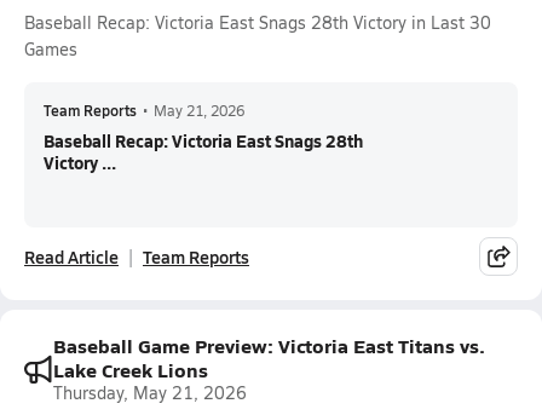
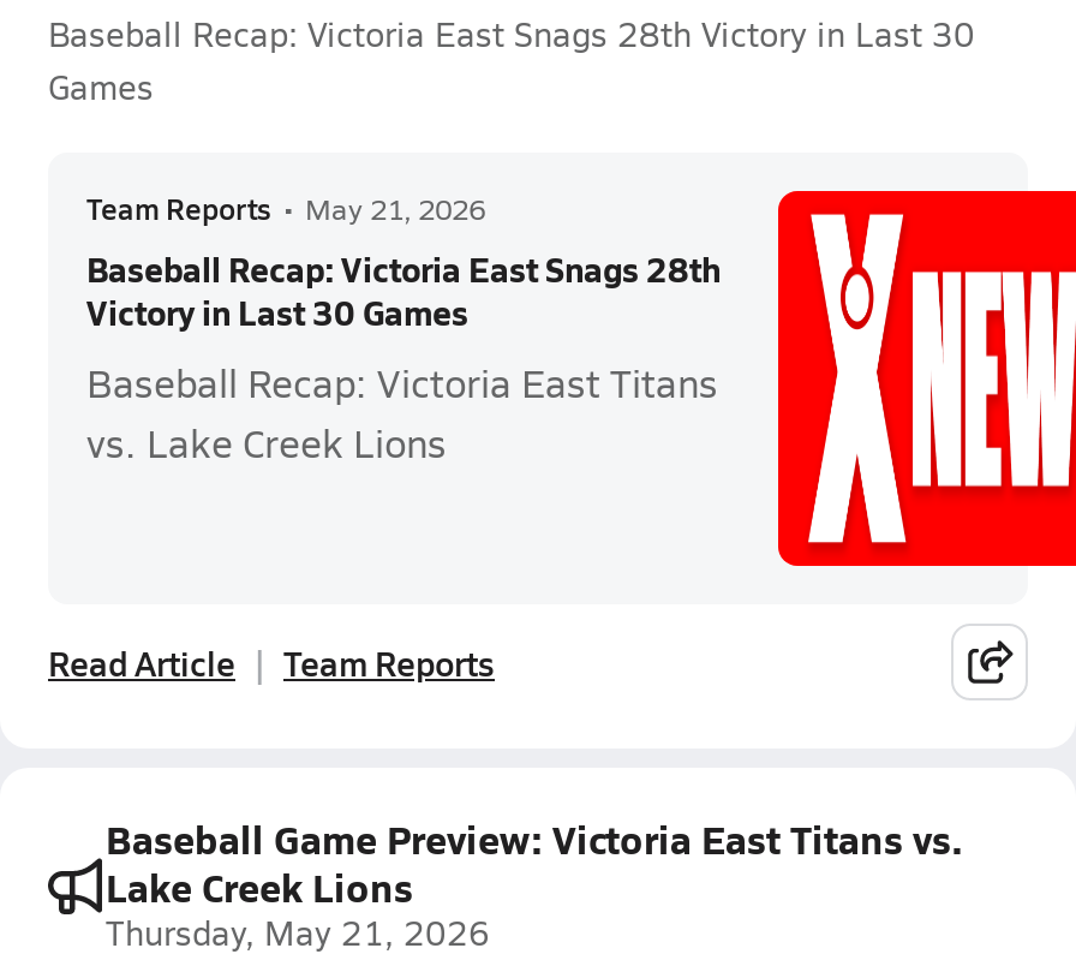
none -> [776,189,1069,568] [image]
[44,150,116,174] Victory ... -> [86,287,718,467] Victory in Last 30 Games | Baseball Recap: Victoria East Titans | vs. Lake Creek Lions

